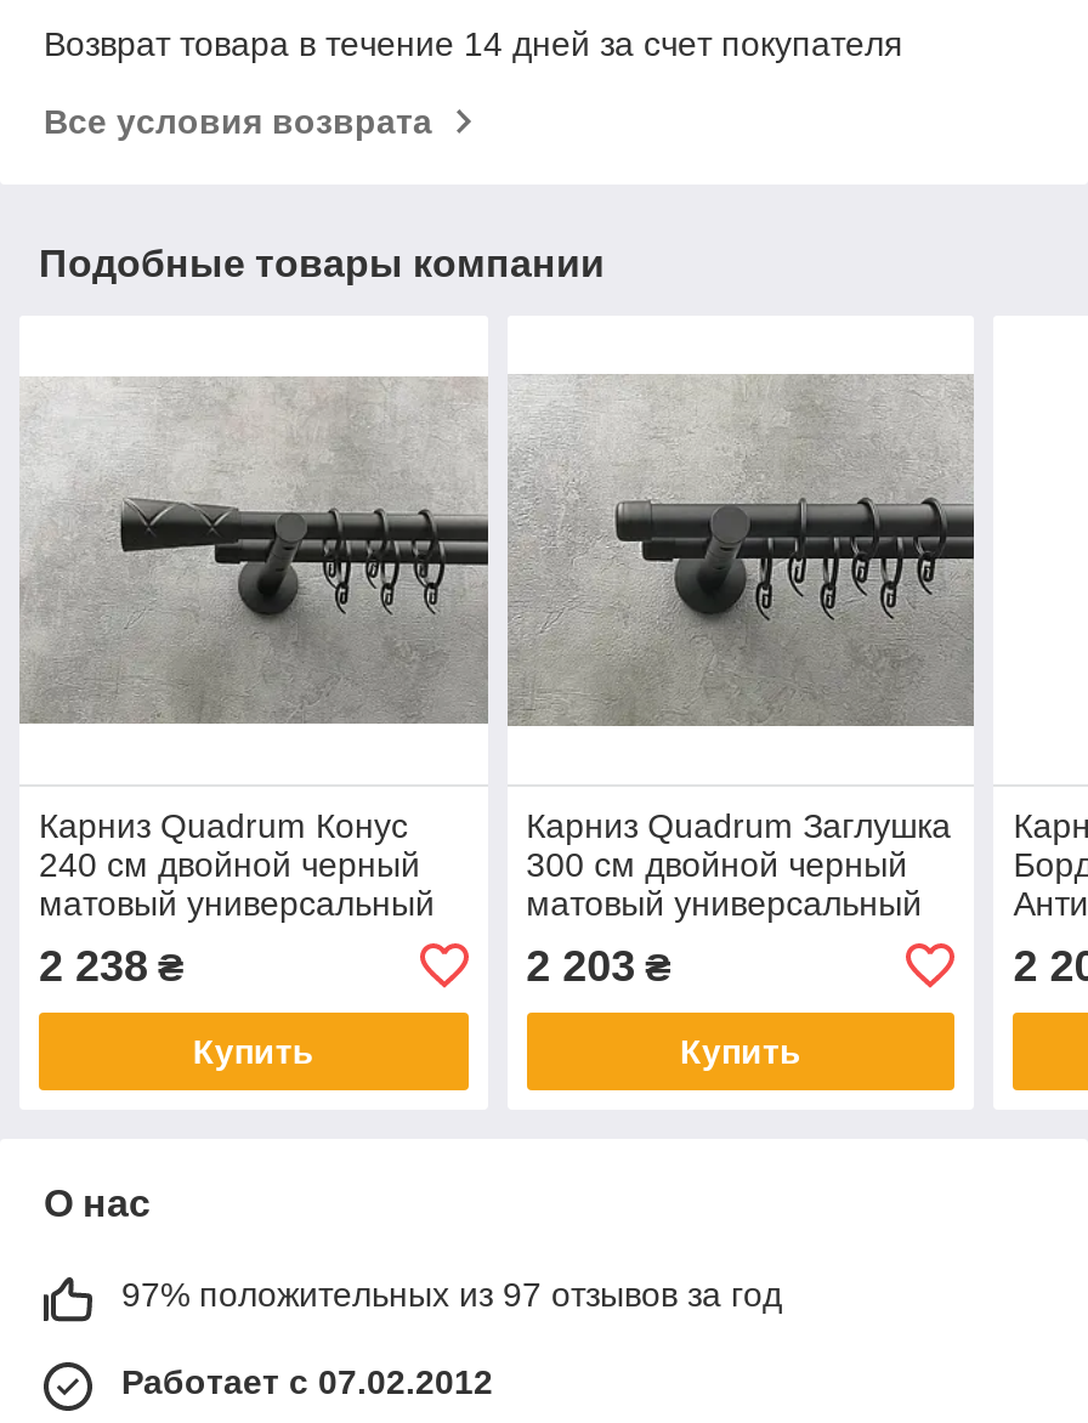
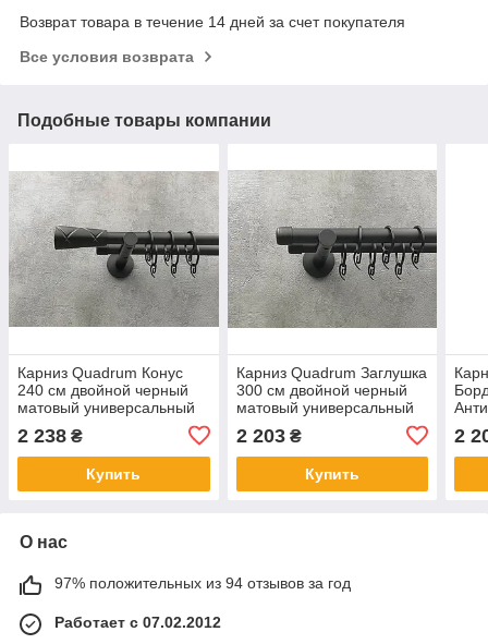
[121,1274,782,1313] 97% положительных из 97 отзывов за год -> [54,574,351,591] 97% положительных из 94 отзывов за год

